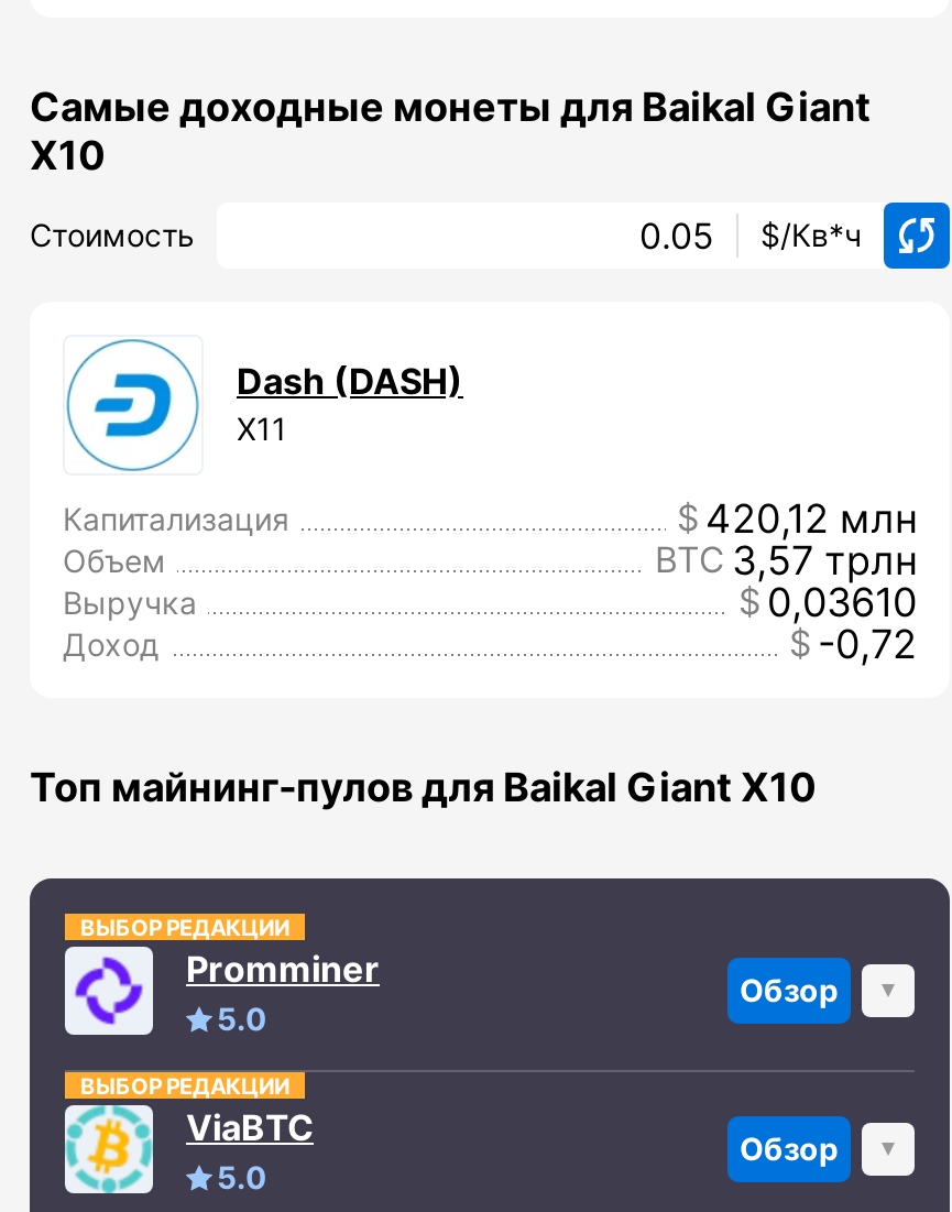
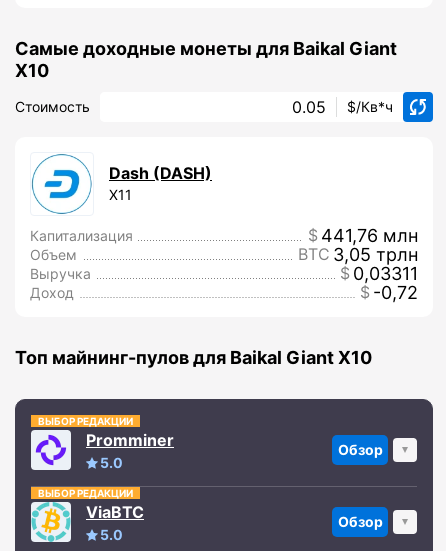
[705,495,917,541] 420,12 млн -> [321,225,418,246] 441,76 млн
[732,537,917,583] 3,57 трлн -> [333,244,418,265] 3,05 трлн
[767,578,917,625] 0,03610 -> [353,263,418,284] 0,03311

